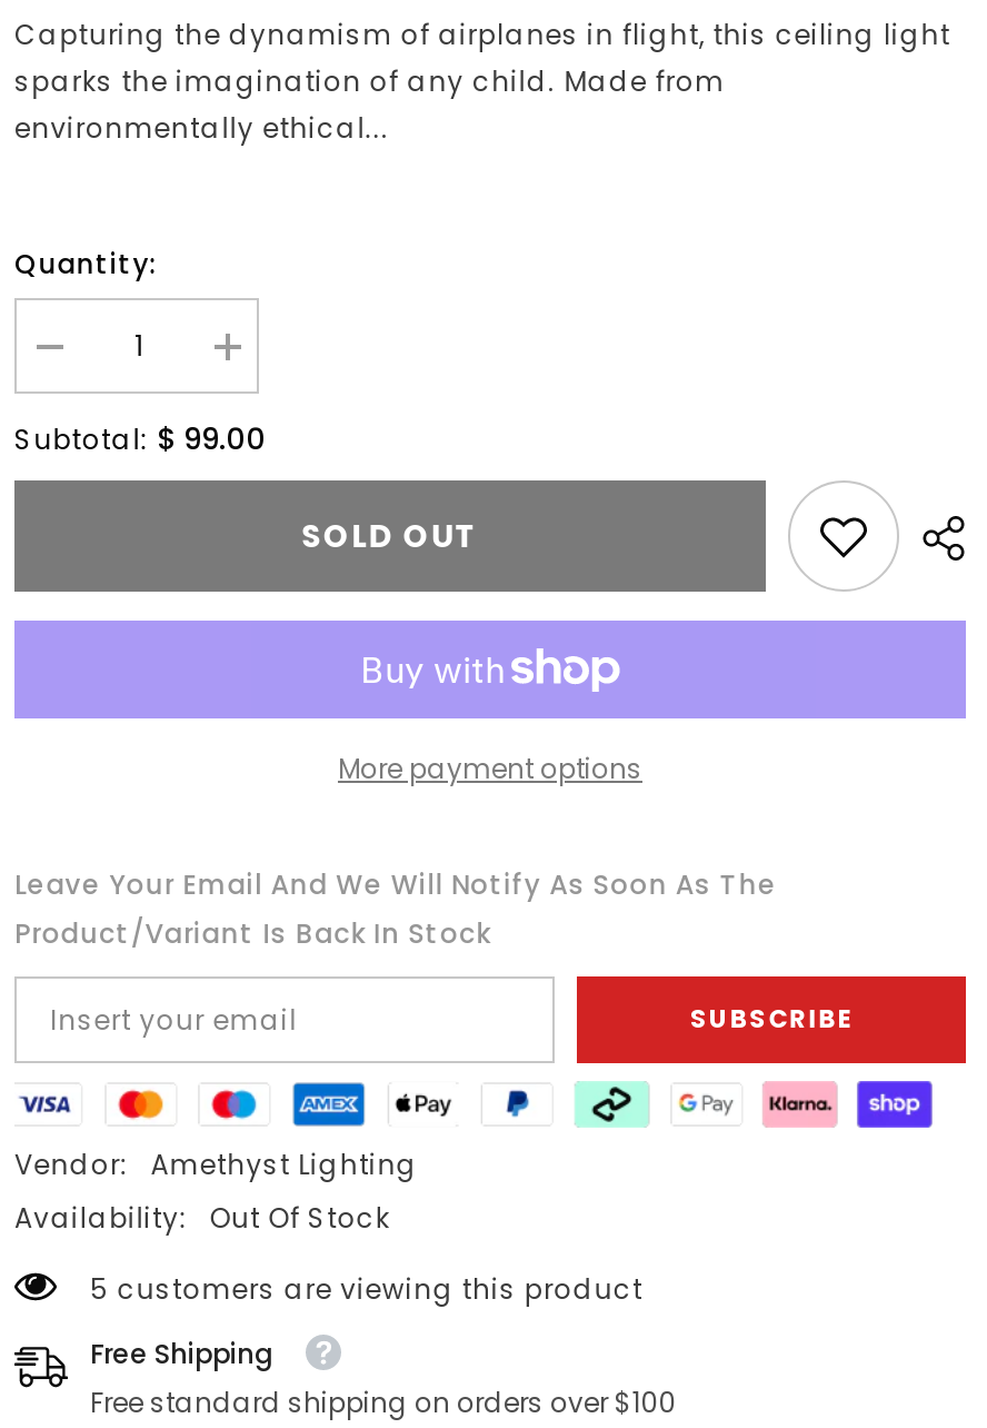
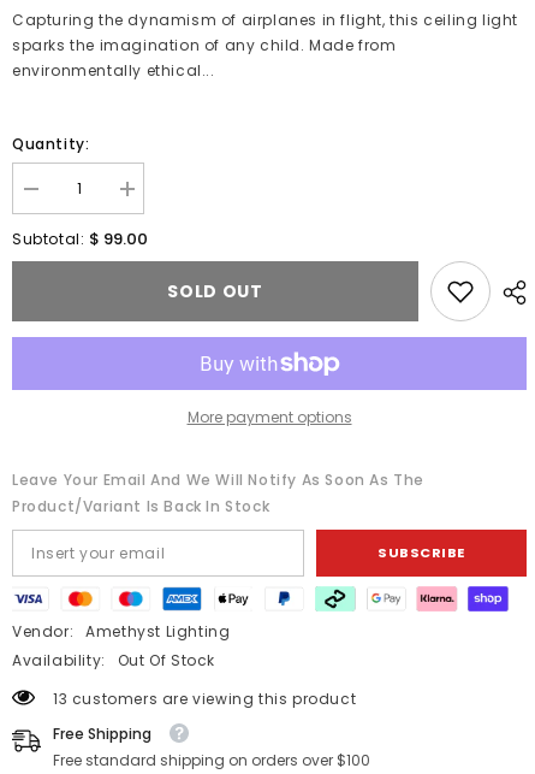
[90,1270,643,1307] 5 customers are viewing this product -> [53,688,356,709] 13 customers are viewing this product

